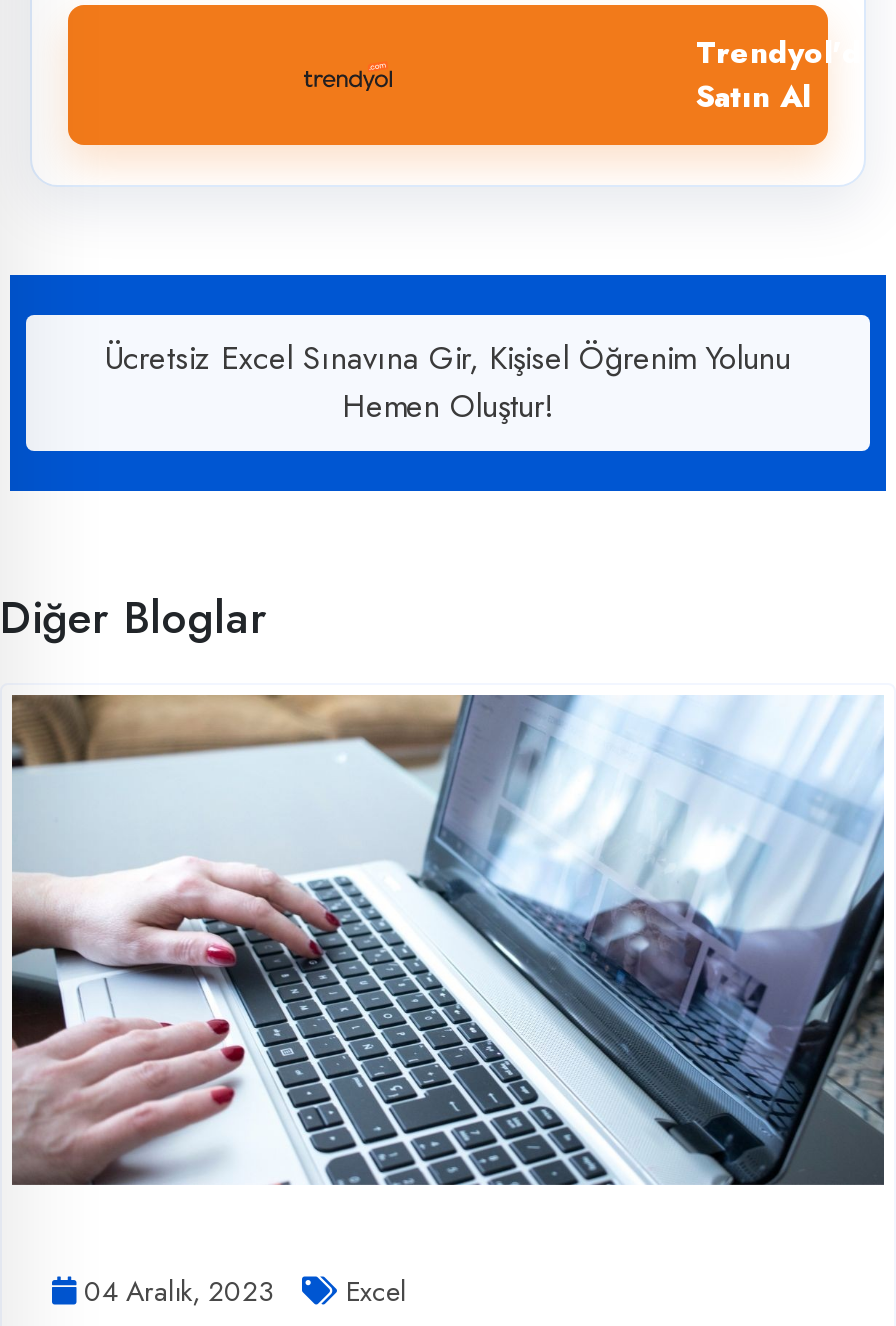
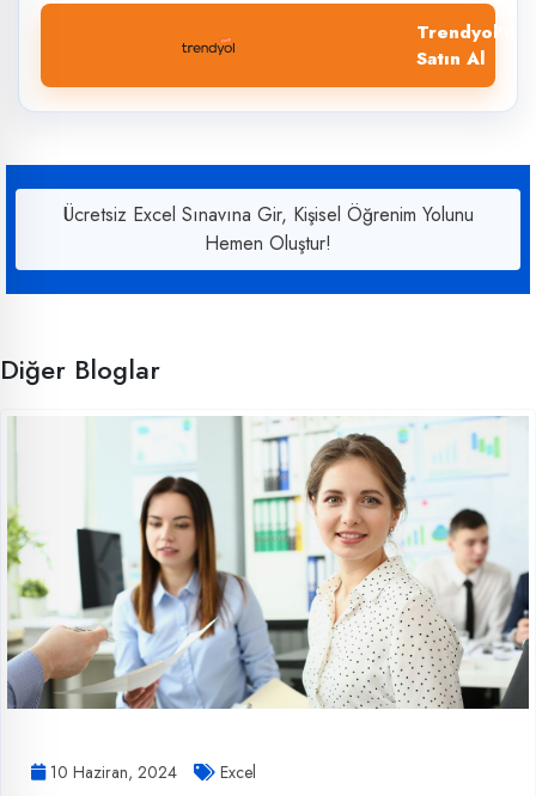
[10,693,886,1187] [image] -> [6,416,529,710] [image]
[76,1271,406,1311] 04 Aralık, 2023 Excel -> [45,760,256,784] 10 Haziran, 2024 Excel

